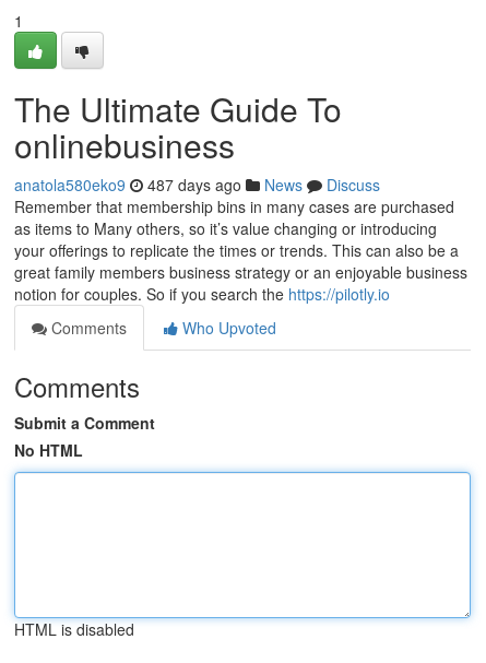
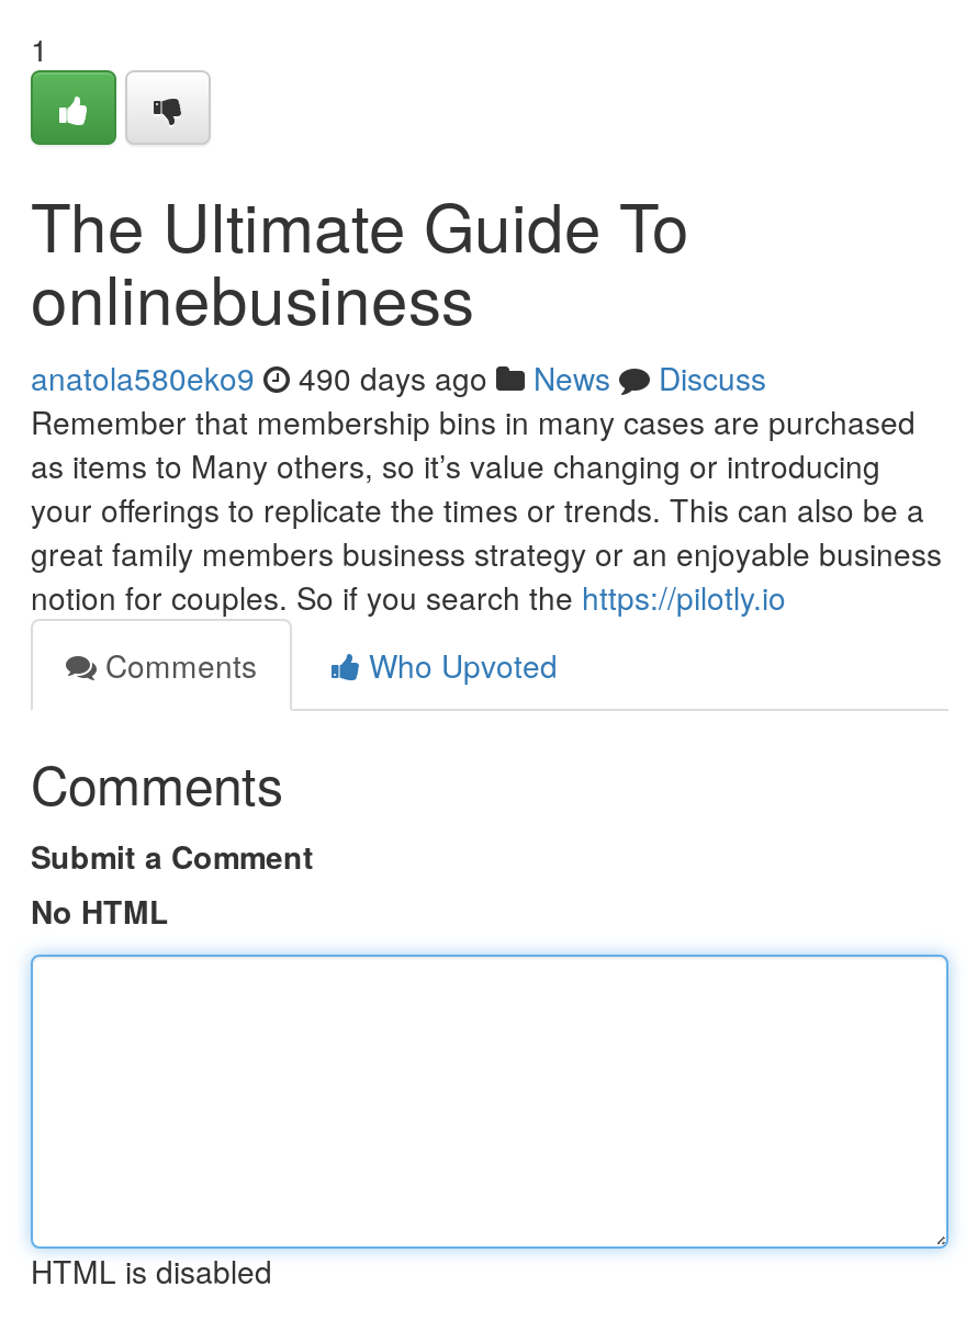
[14,174,380,196] anatola580eko9 487 days ago News Discuss -> [31,356,766,399] anatola580eko9 490 days ago News Discuss

